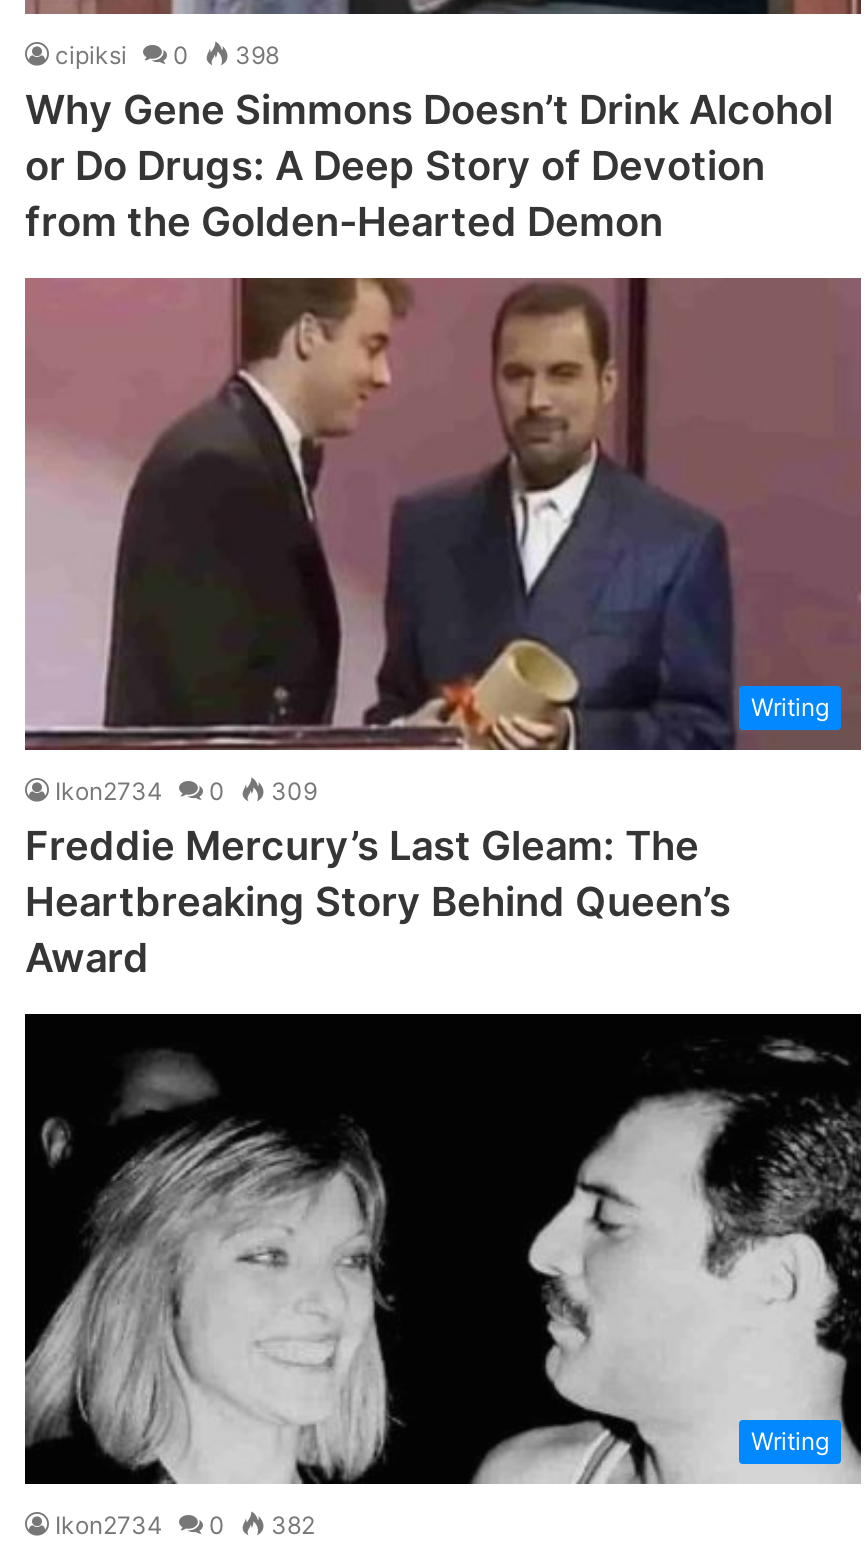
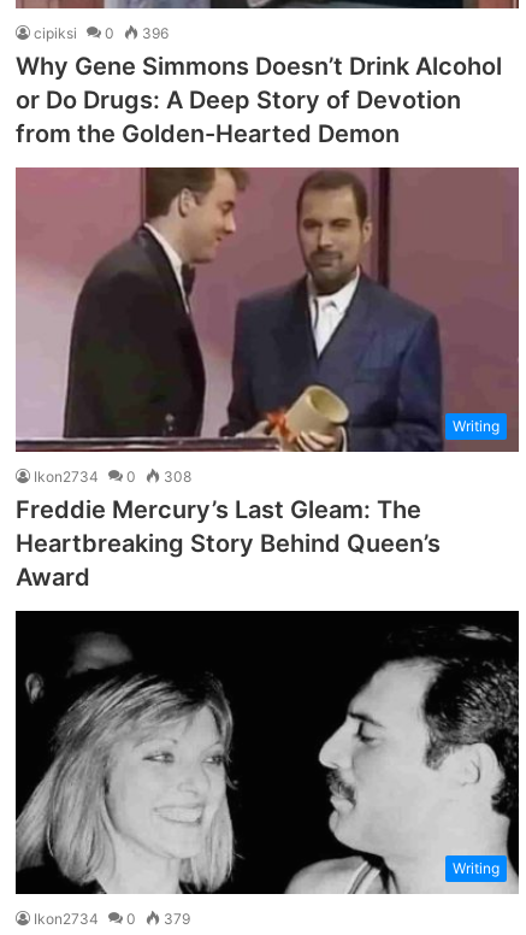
[55,40,279,70] cipiksi 0 398 -> [34,24,169,42] cipiksi 0 396
[55,775,317,805] Ikon2734 0 309 -> [34,467,191,485] Ikon2734 0 308
[55,1511,315,1541] Ikon2734 0 382 -> [34,910,190,928] Ikon2734 0 379

